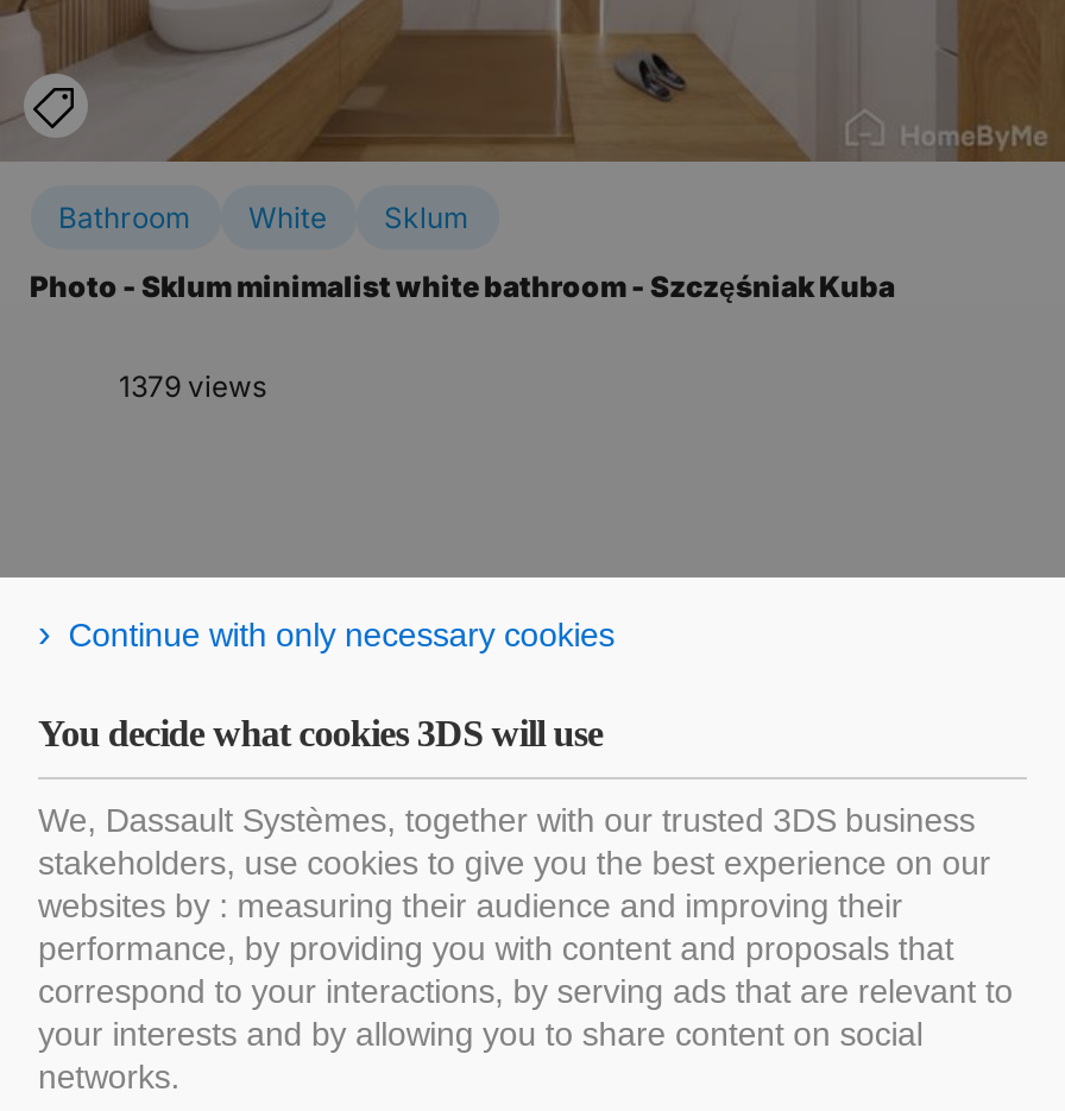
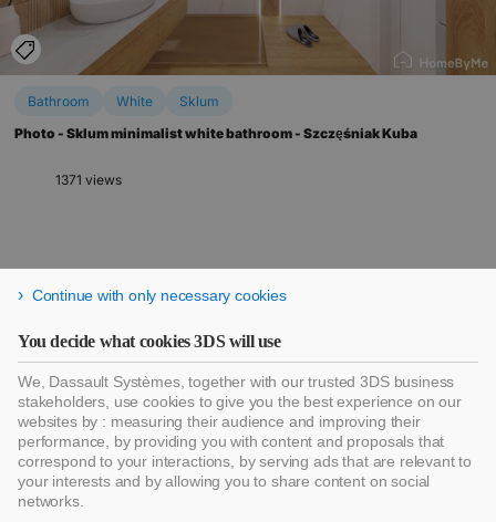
[119,368,266,404] 1379 views -> [55,171,122,188] 1371 views

